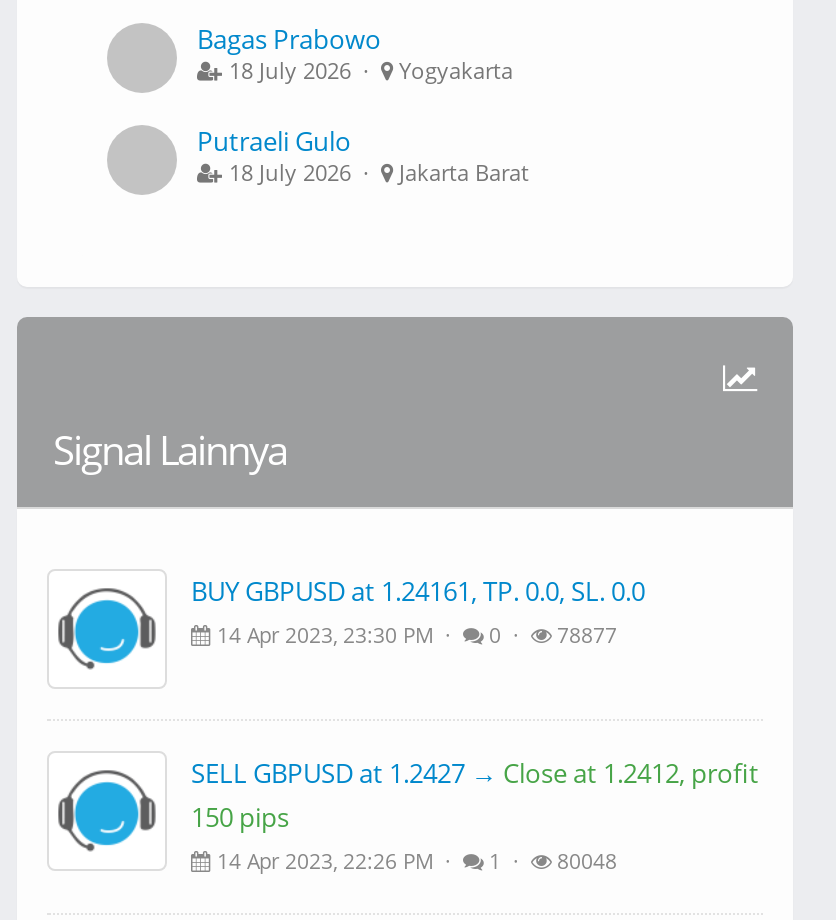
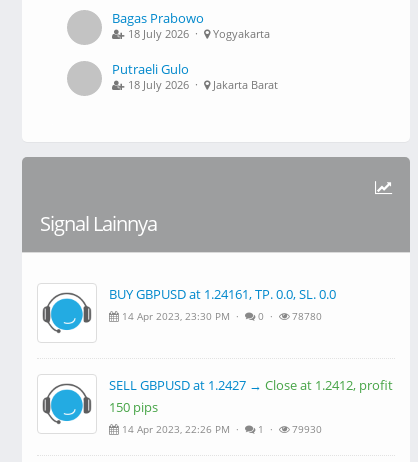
[211,622,617,650] 14 Apr 2023, 23:30 PM · 0 · 78877 -> [119,309,322,323] 14 Apr 2023, 23:30 PM · 0 · 78780
[211,848,617,876] 14 Apr 2023, 22:26 PM · 1 · 80048 -> [119,422,322,436] 14 Apr 2023, 22:26 PM · 1 · 79930

